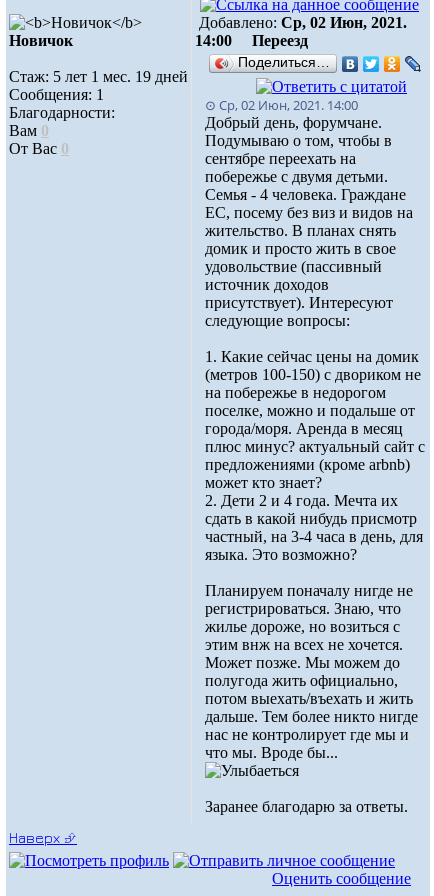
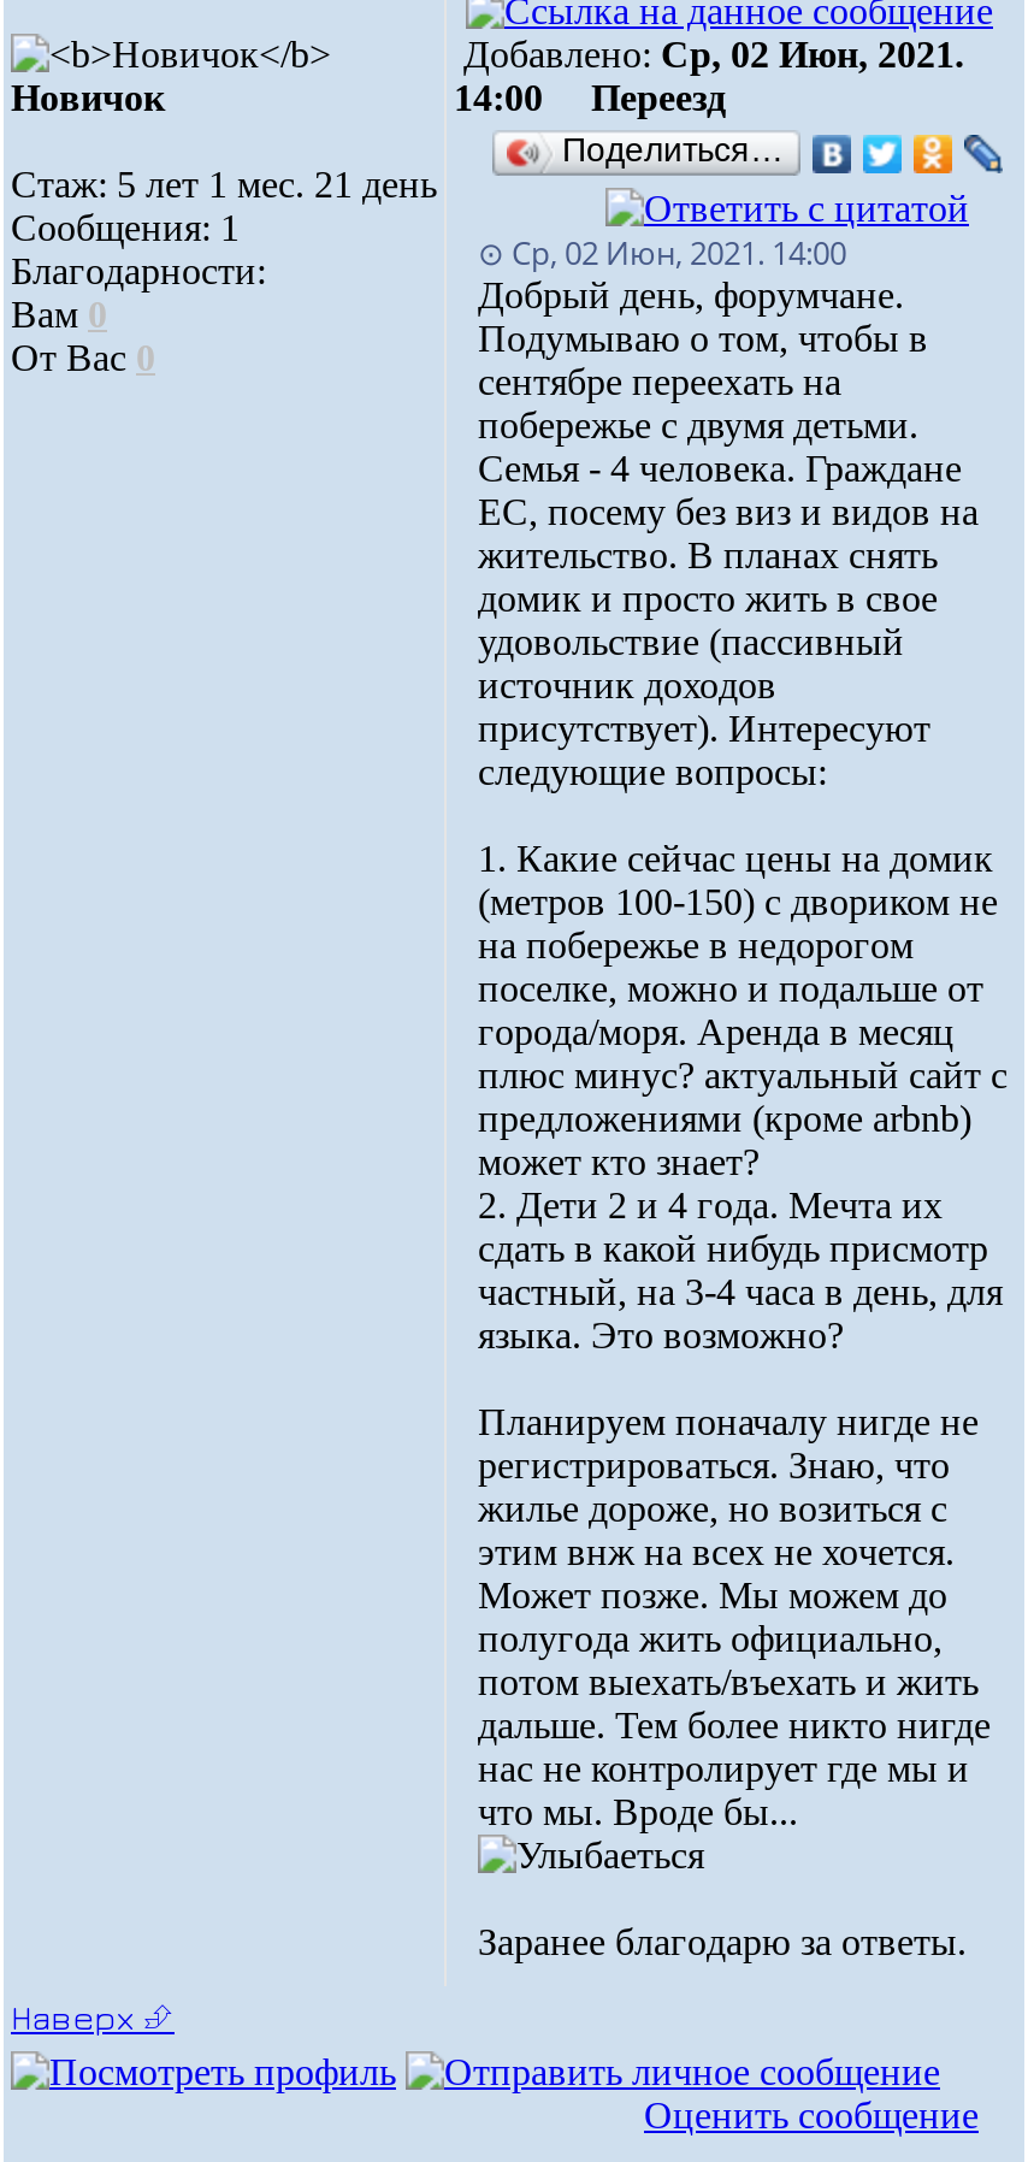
[9,68,188,85] Стаж: 5 лет 1 мес. 19 дней -> [11,164,437,205] Стаж: 5 лет 1 мес. 21 день

